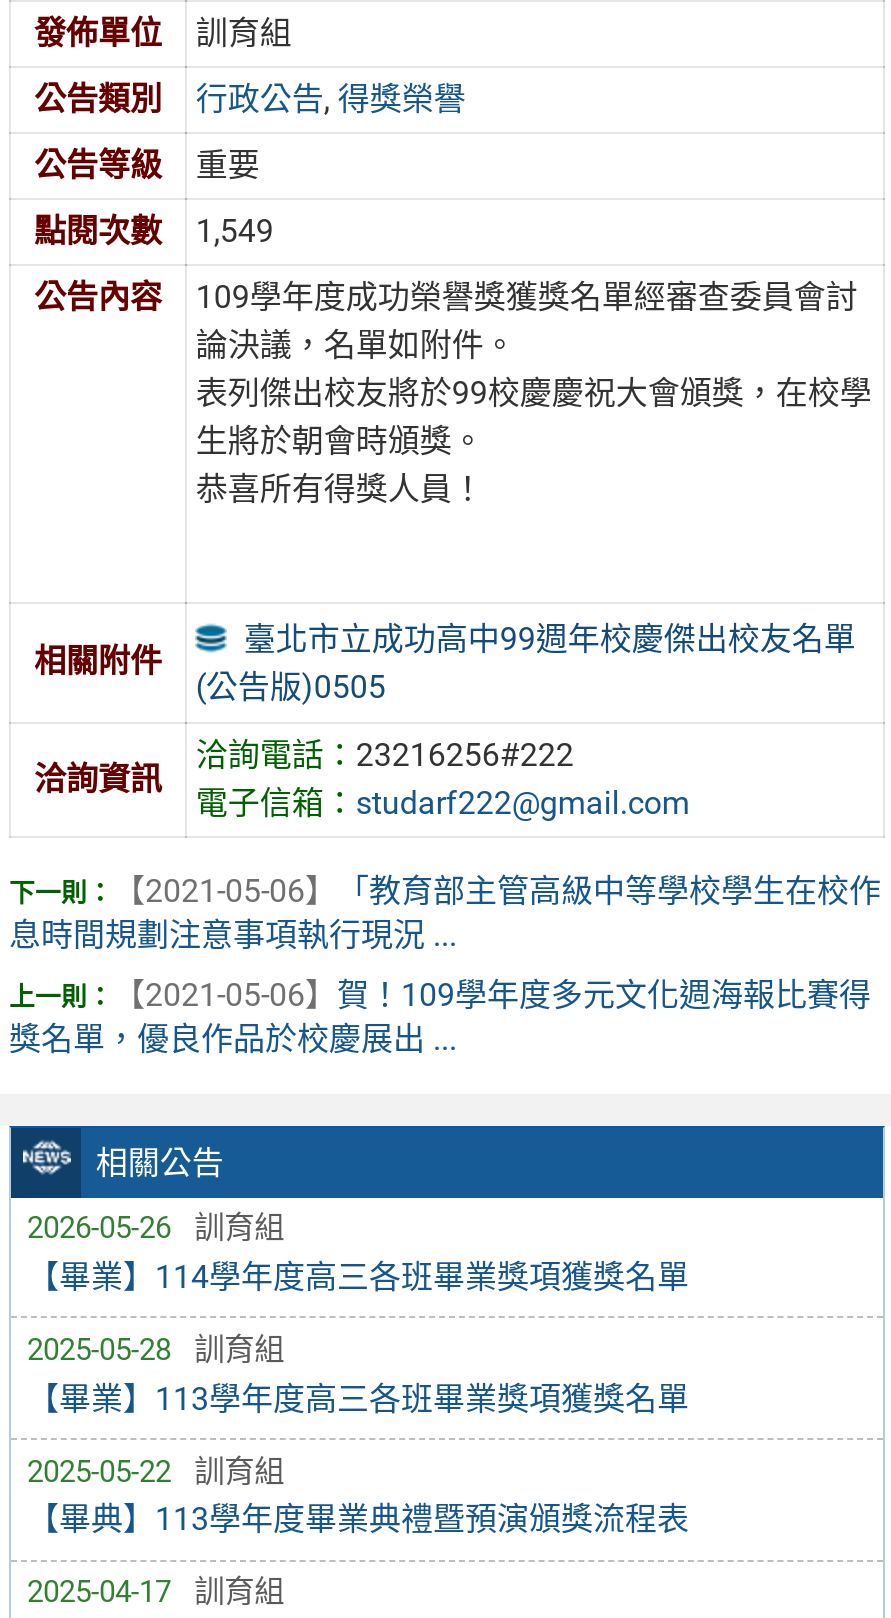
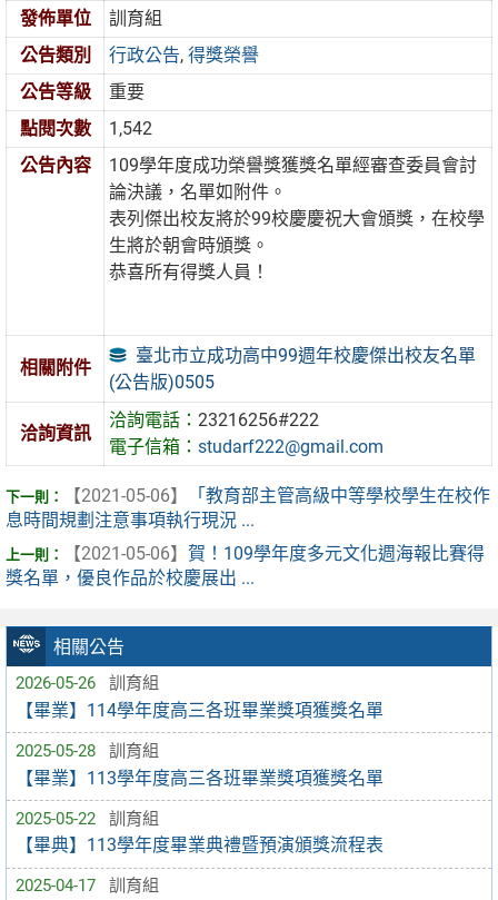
[34,212,274,250] 點閱次數 1,549 -> [19,118,153,139] 點閱次數 1,542

